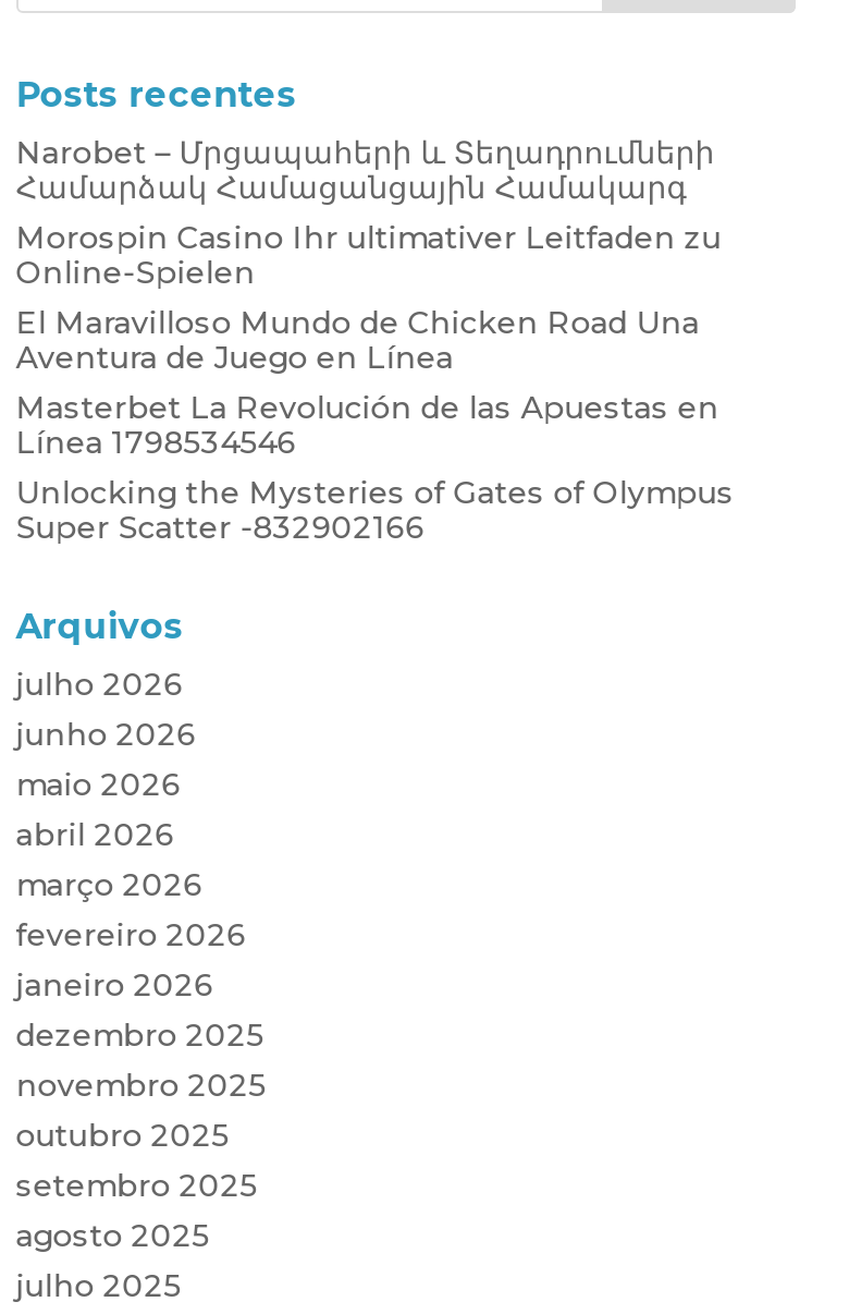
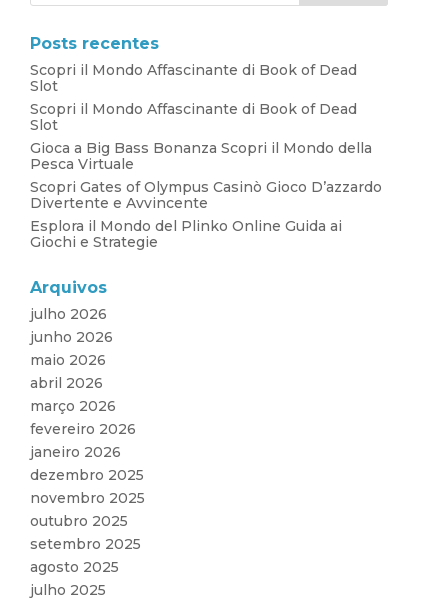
[16,134,734,548] Narobet – Մրցապահերի և Տեղադրումների | Համարձակ Համացանցային Համակարգ | Morospin Casino Ihr ultimativer Leitfaden zu | Online-Spielen | El Maravilloso Mundo de Chicken Road Una | Aventura de Juego en Línea | Masterbet La Revolución de las Apuestas en | Línea 1798534546 | Unlocking the Mysteries of Gates of Olympus | Super Scatter -832902166 -> [30,61,382,251] Scopri il Mondo Affascinante di Book of Dead | Slot | Scopri il Mondo Affascinante di Book of Dead | Slot | Gioca a Big Bass Bonanza Scopri il Mondo della | Pesca Virtuale | Scopri Gates of Olympus Casinò Gioco D’azzardo | Divertente e Avvincente | Esplora il Mondo del Plinko Online Guida ai | Giochi e Strategie

